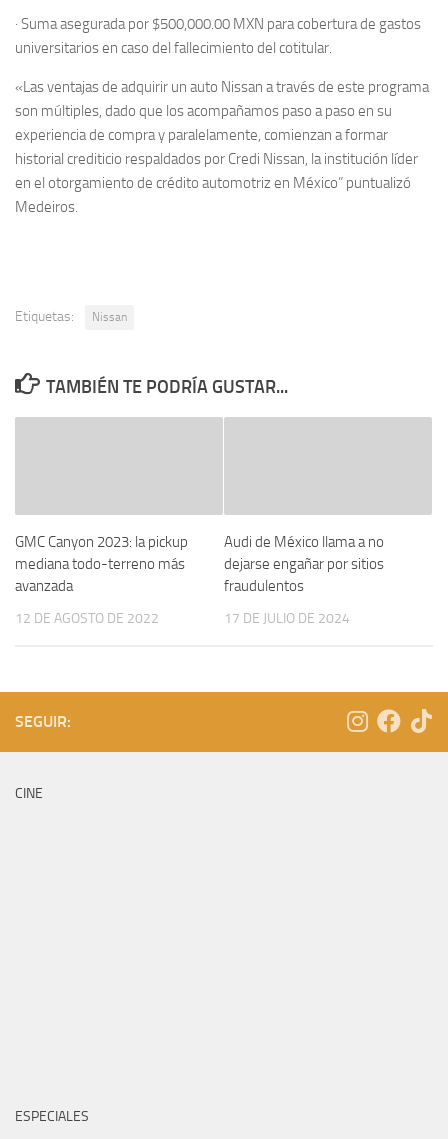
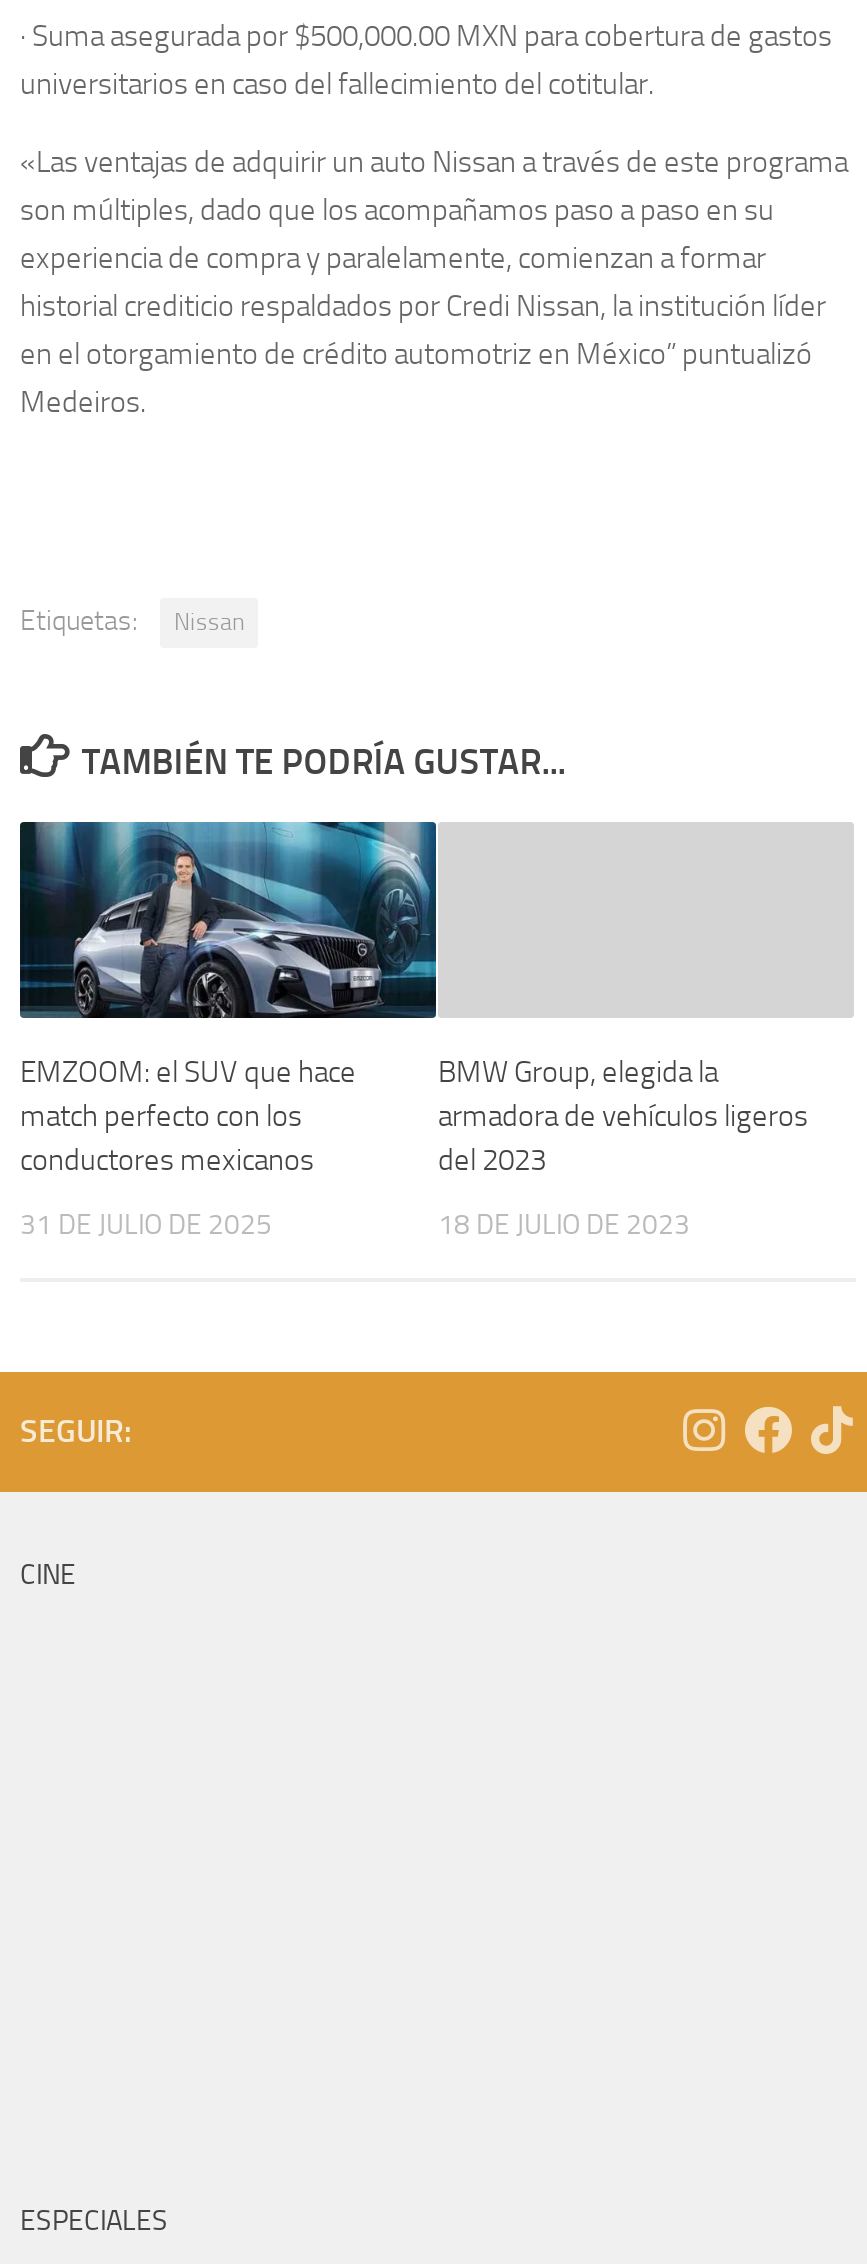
none -> [18,820,438,1020] [image]
[15,533,188,595] GMC Canyon 2023: la pickup | mediana todo-terreno más | avanzada -> [20,1054,356,1178] EMZOOM: el SUV que hace | match perfecto con los | conductores mexicanos
[224,533,384,595] Audi de México llama a no | dejarse engañar por sitios | fraudulentos -> [438,1054,808,1178] BMW Group, elegida la | armadora de vehículos ligeros | del 2023
[15,610,159,627] 12 DE AGOSTO DE 2022 -> [20,1208,272,1242] 31 DE JULIO DE 2025
[224,610,350,627] 17 DE JULIO DE 2024 -> [438,1208,690,1242] 18 DE JULIO DE 2023

